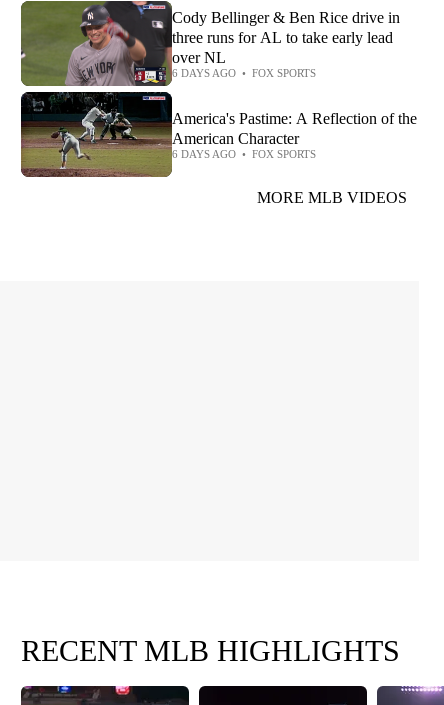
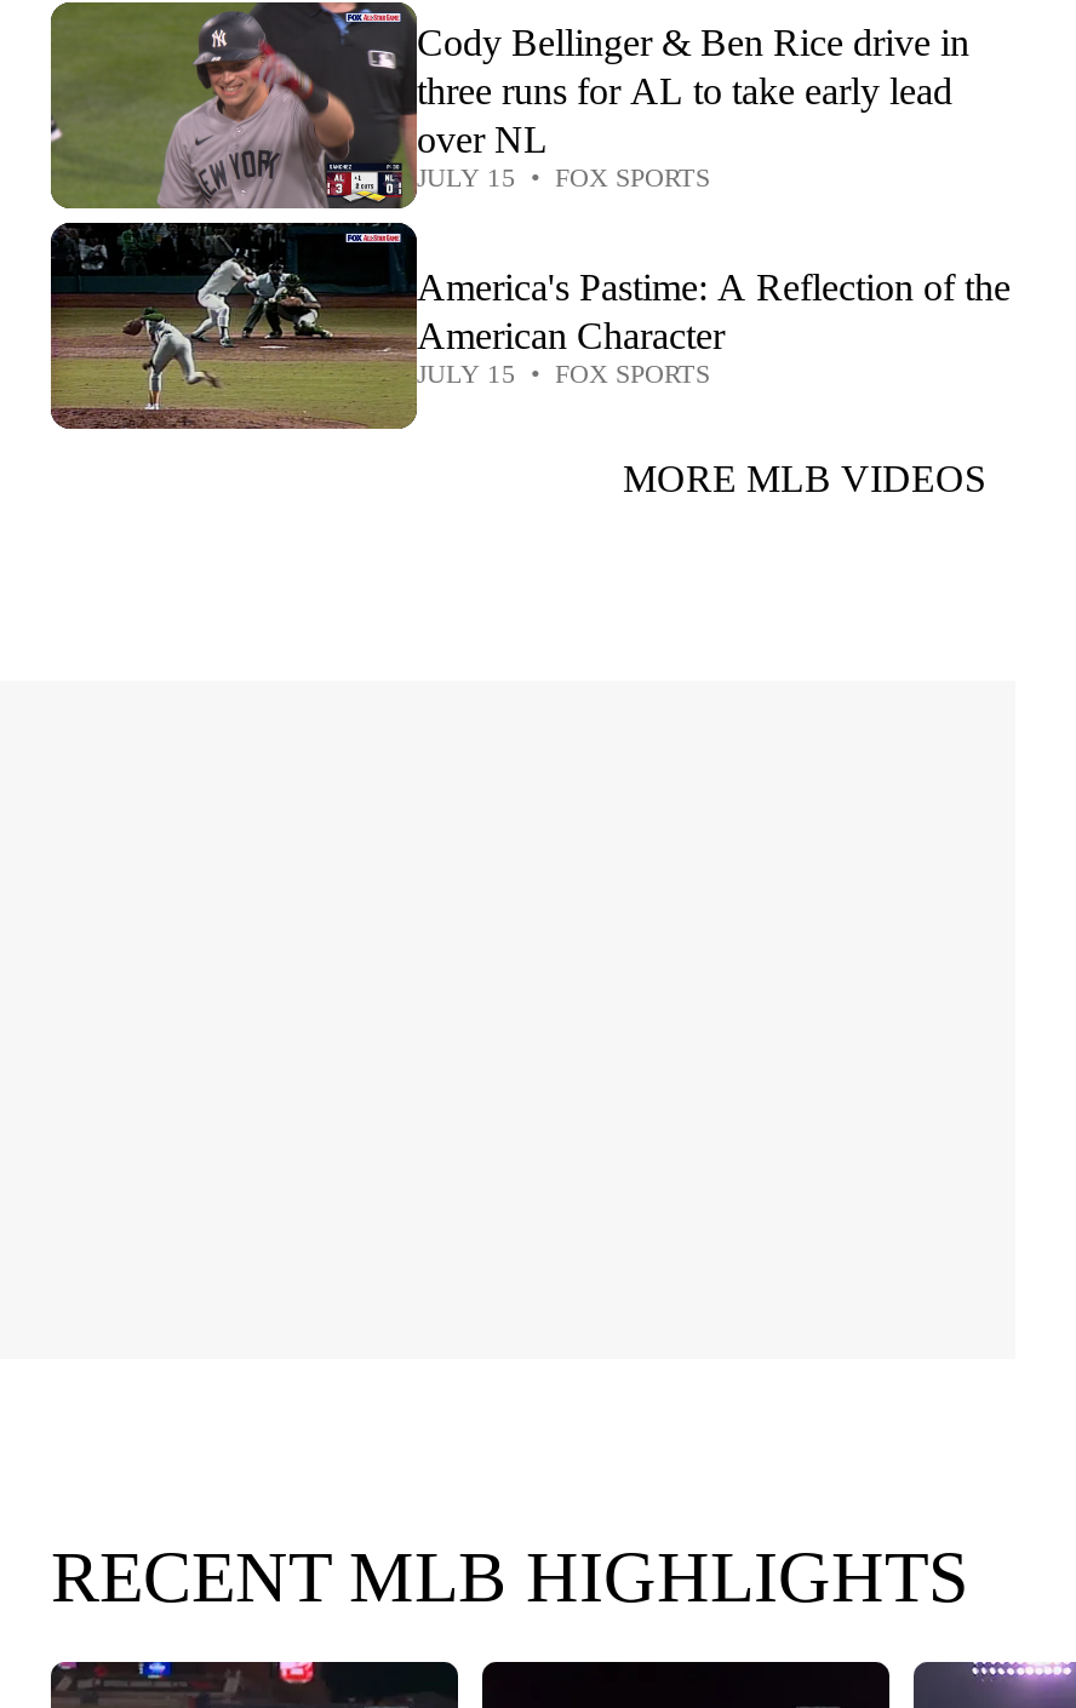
[172,67,316,79] 6 DAYS AGO • FOX SPORTS -> [417,162,710,191] JULY 15 • FOX SPORTS
[172,148,316,160] 6 DAYS AGO • FOX SPORTS -> [417,358,710,387] JULY 15 • FOX SPORTS

